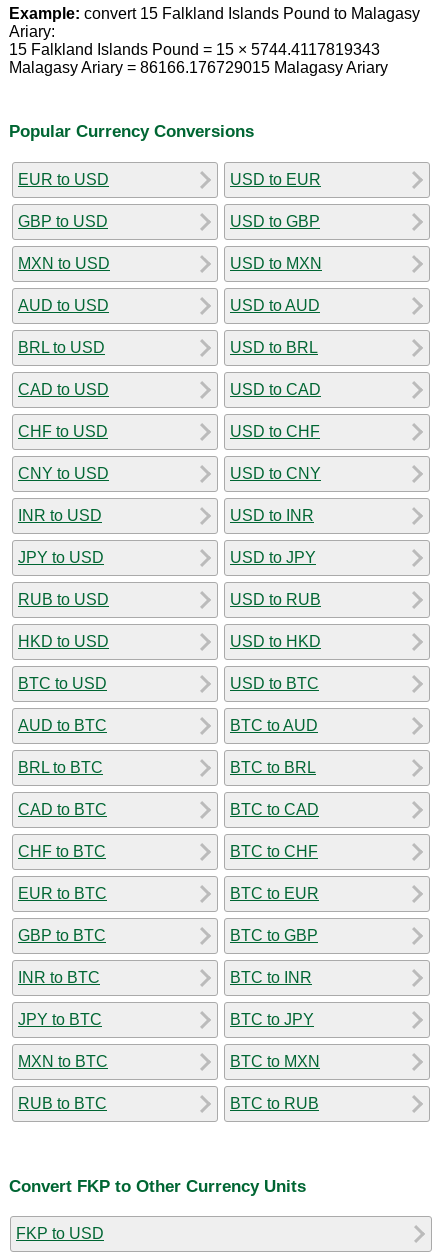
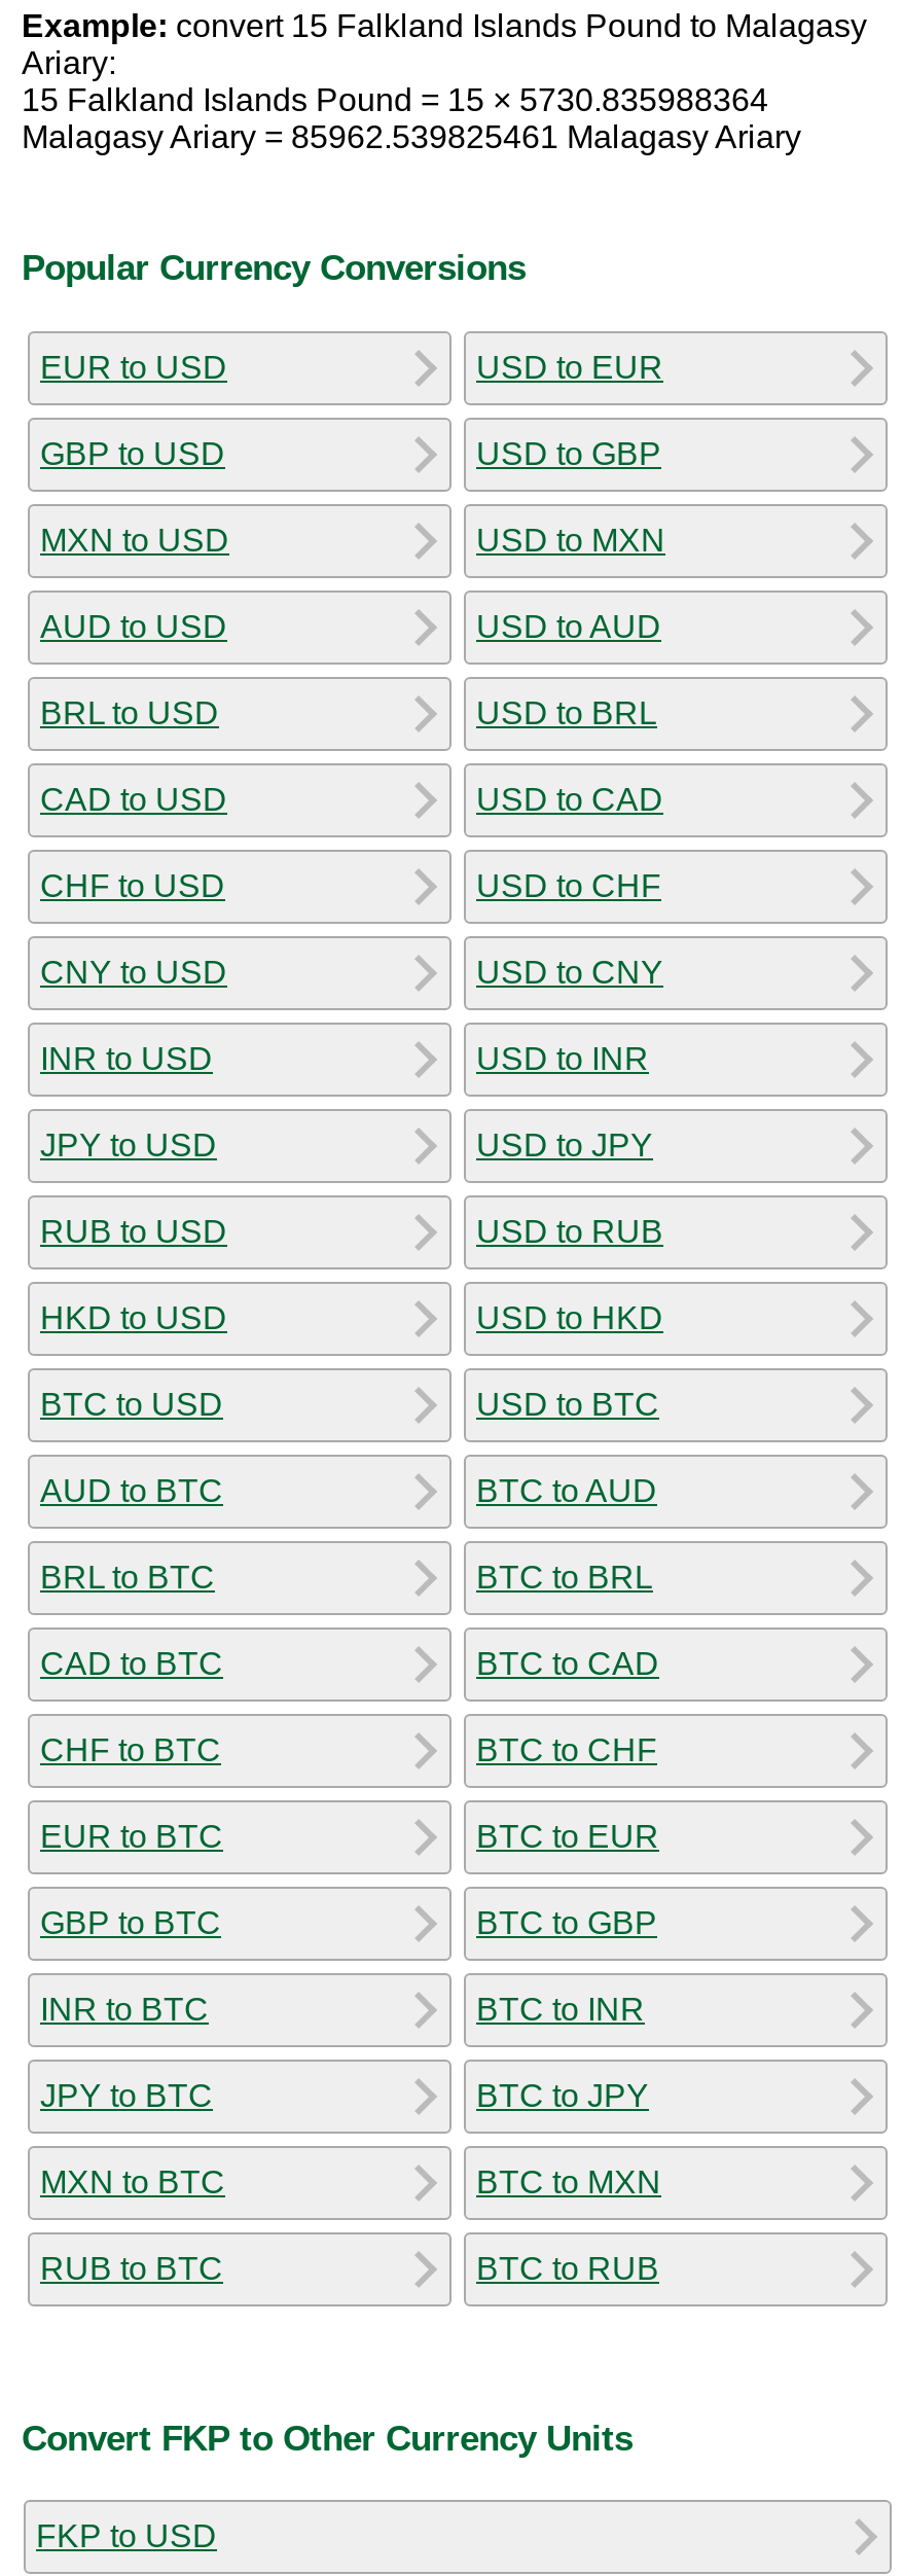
[9,41,380,58] 15 Falkland Islands Pound = 15 × 5744.4117819343 -> [22,83,768,118] 15 Falkland Islands Pound = 15 × 5730.835988364
[9,59,388,76] Malagasy Ariary = 86166.176729015 Malagasy Ariary -> [22,120,801,155] Malagasy Ariary = 85962.539825461 Malagasy Ariary

